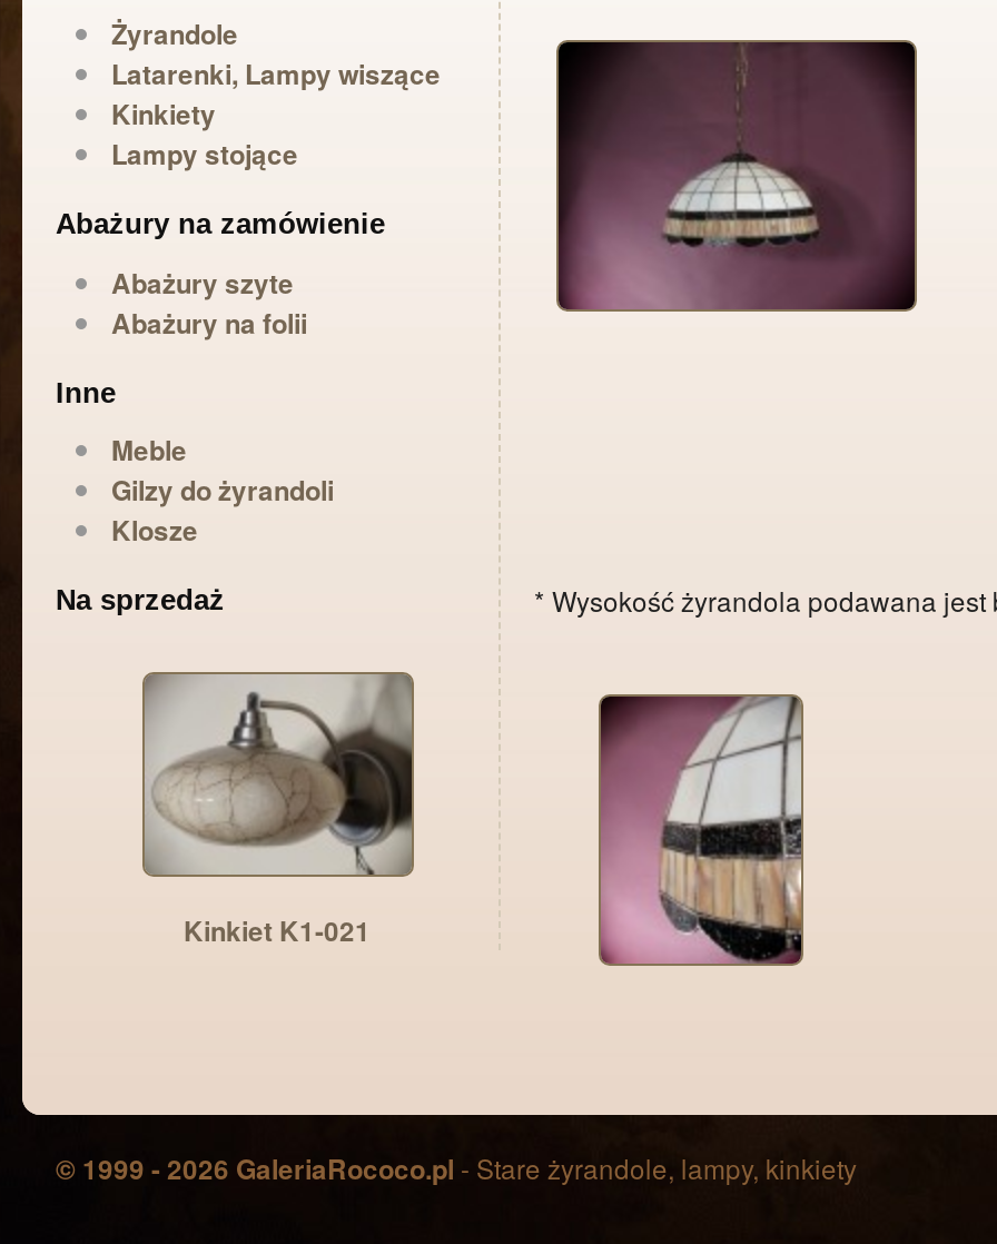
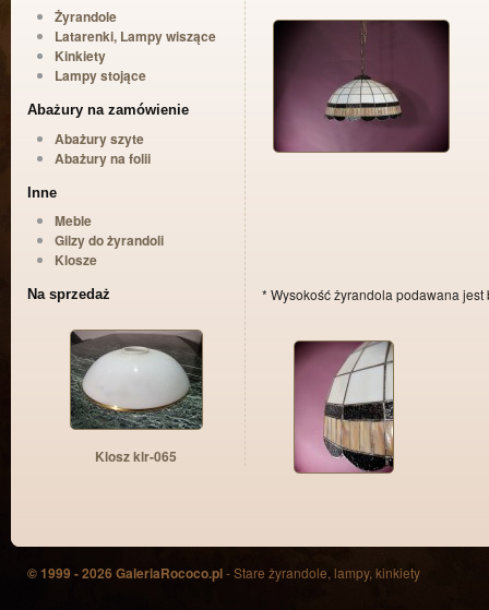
[142,677,414,950] [image] | Kinkiet K1-021 -> [70,331,203,466] [image] | Klosz klr-065

